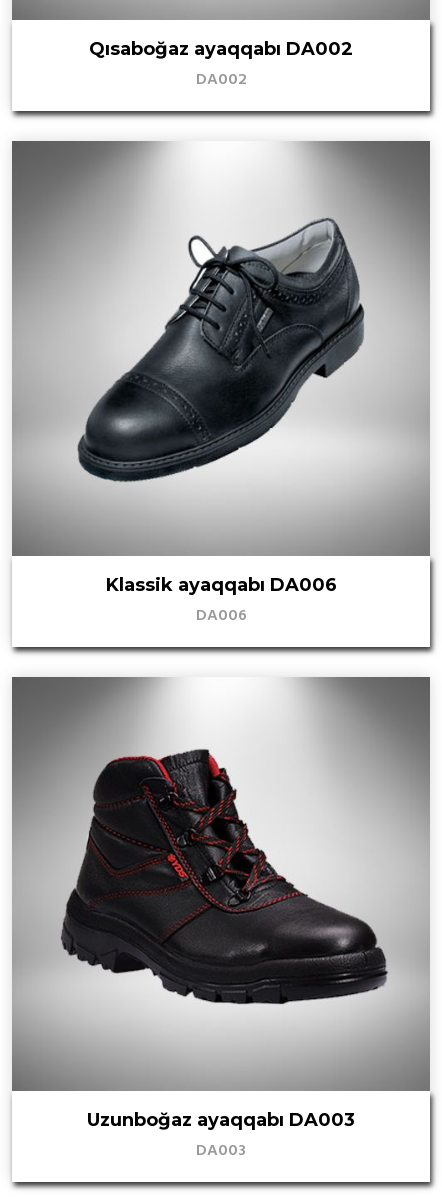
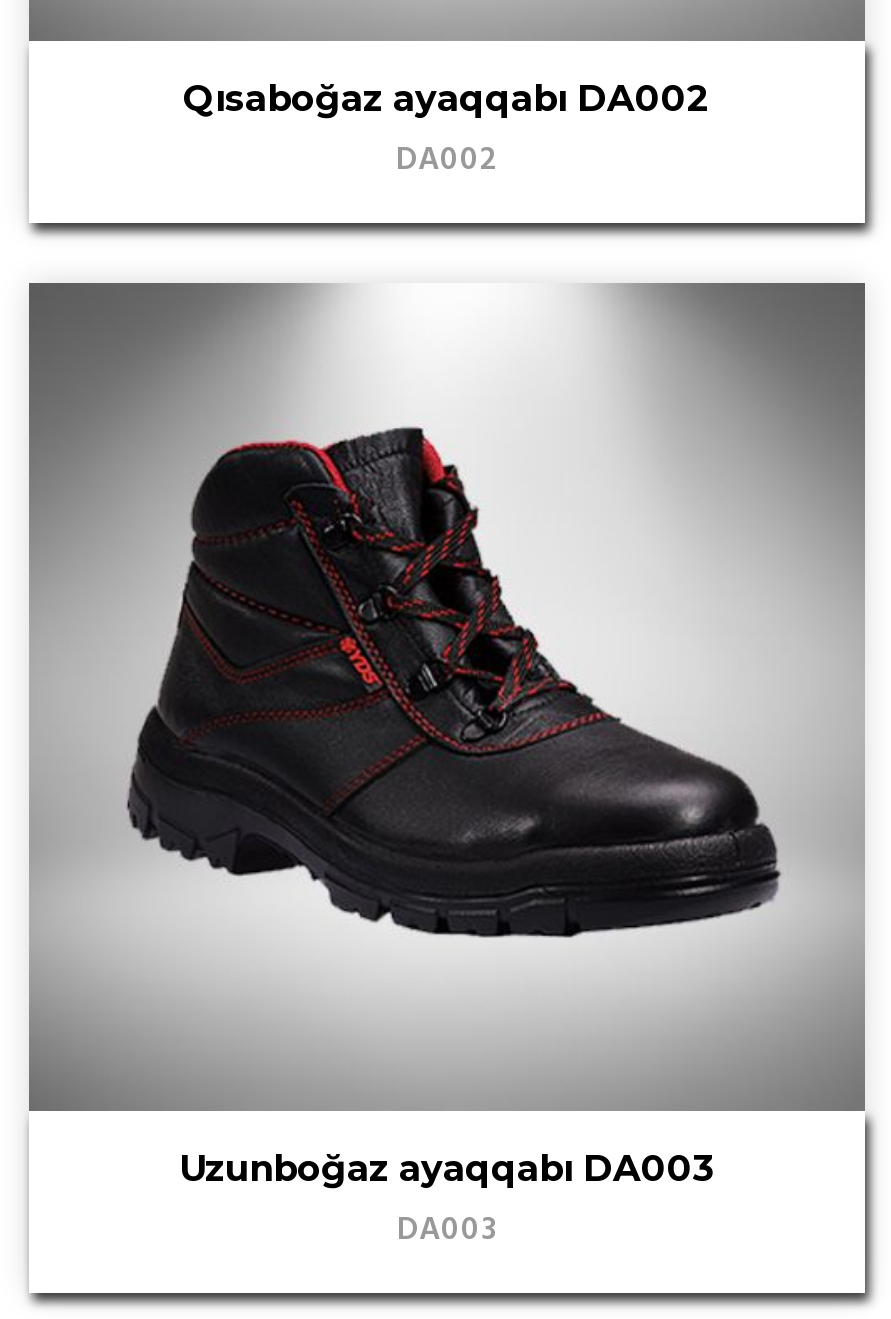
[61,214,387,482] [image] -> none
[105,574,336,629] Klassik ayaqqabı DA006 | DA006 -> none

